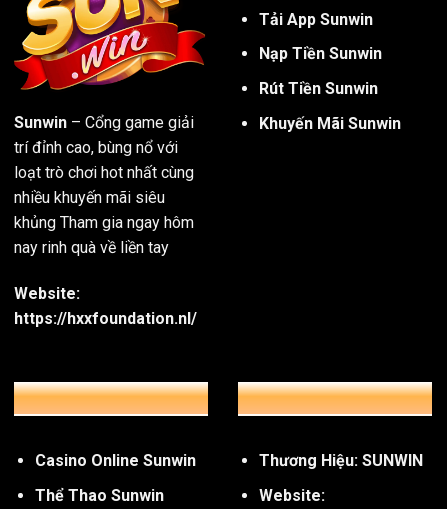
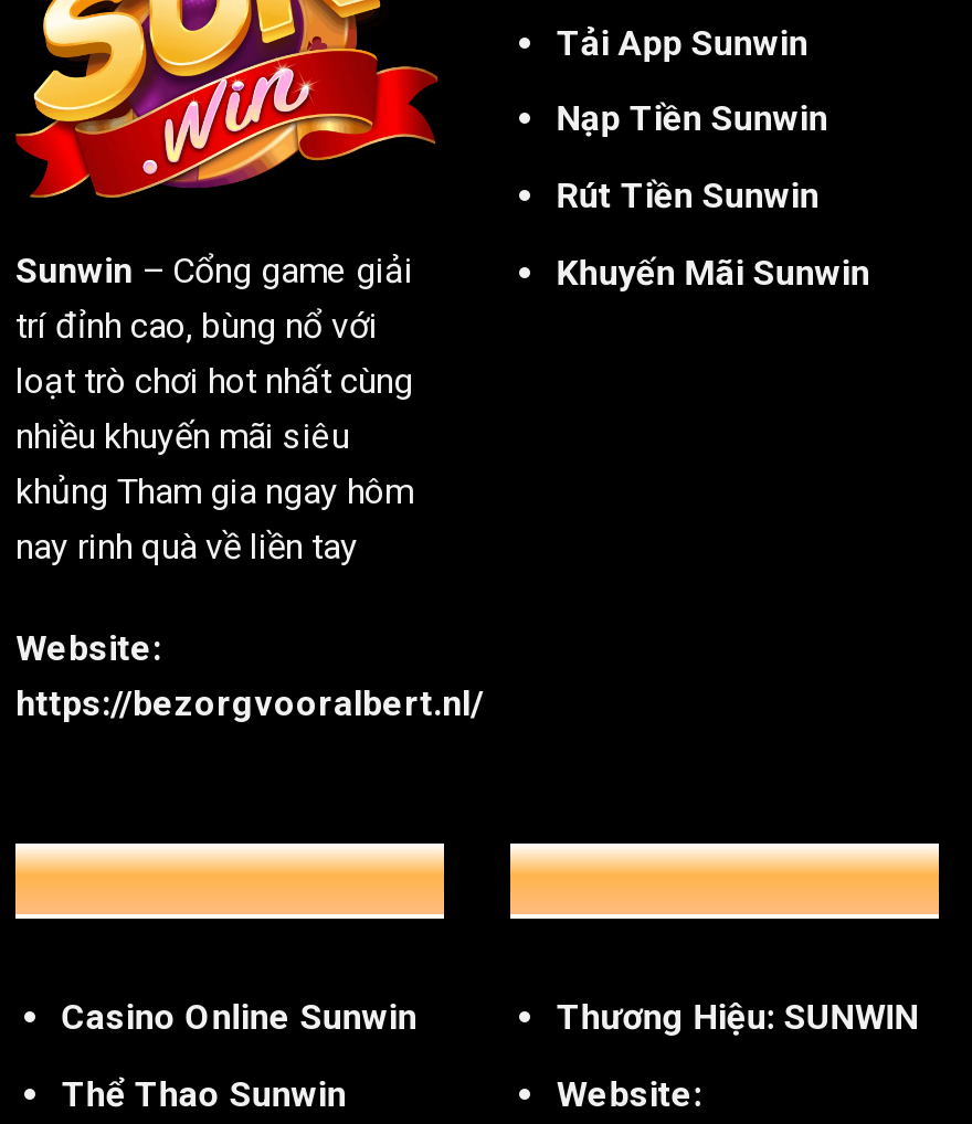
[14,309,197,328] https://hxxfoundation.nl/ -> [15,682,484,724] https://bezorgvooralbert.nl/

